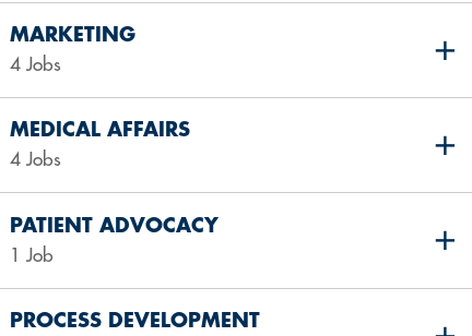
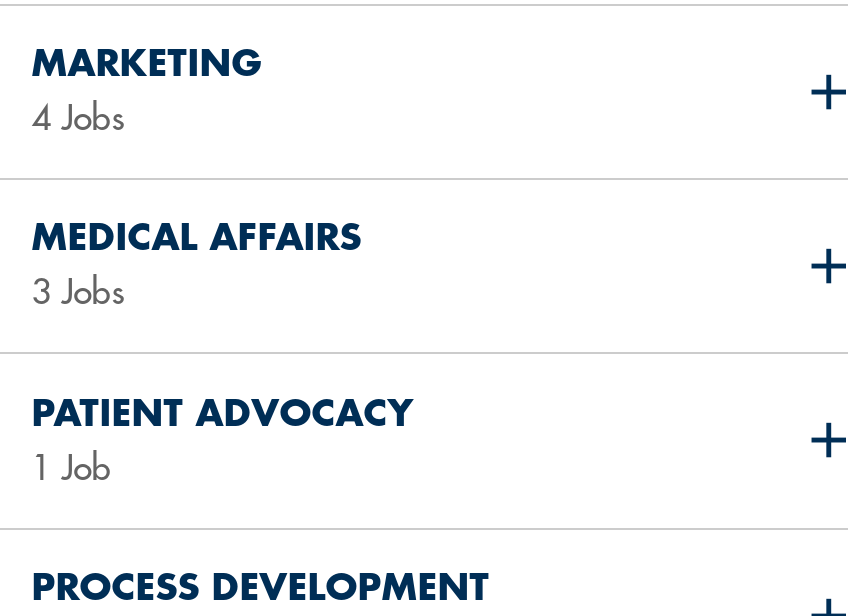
[10,151,61,169] 4 Jobs -> [31,276,125,310] 3 Jobs

